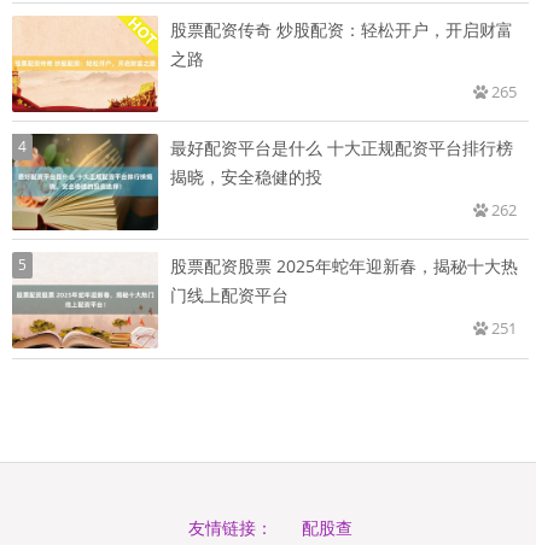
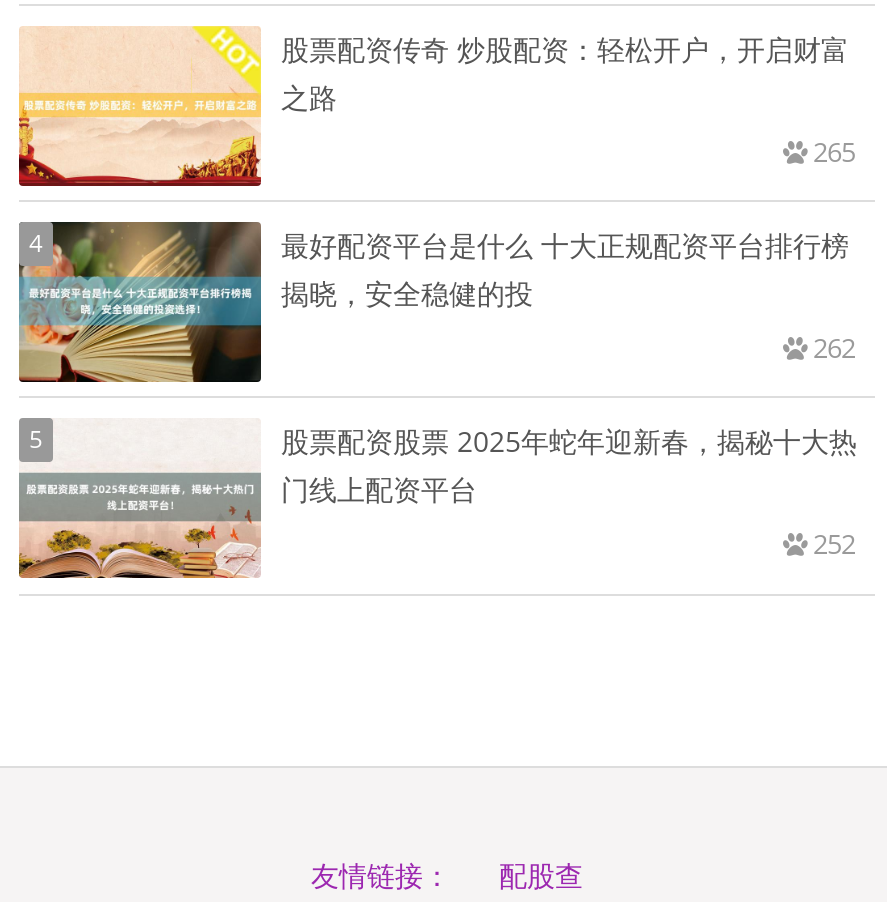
[491,317,517,338] 251 -> [813,525,855,561] 252

